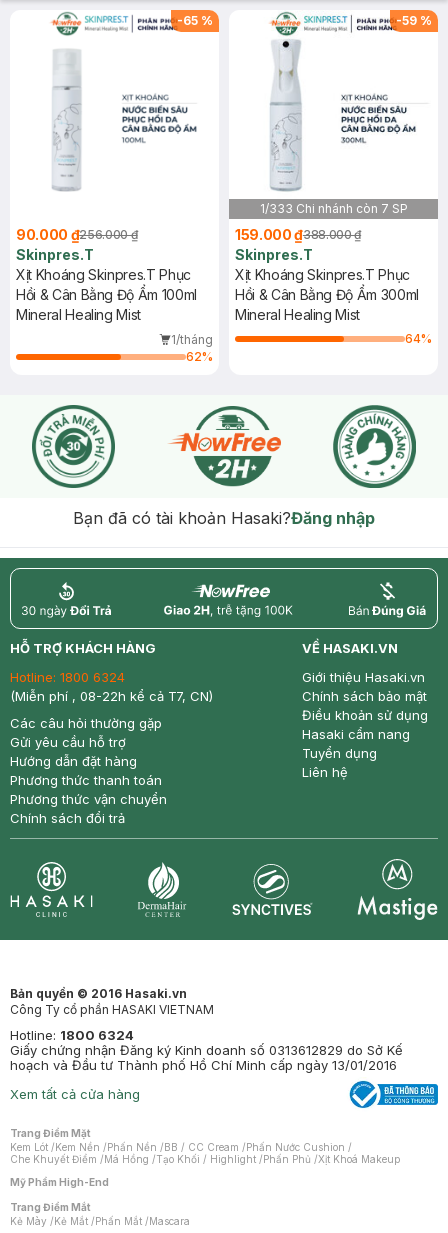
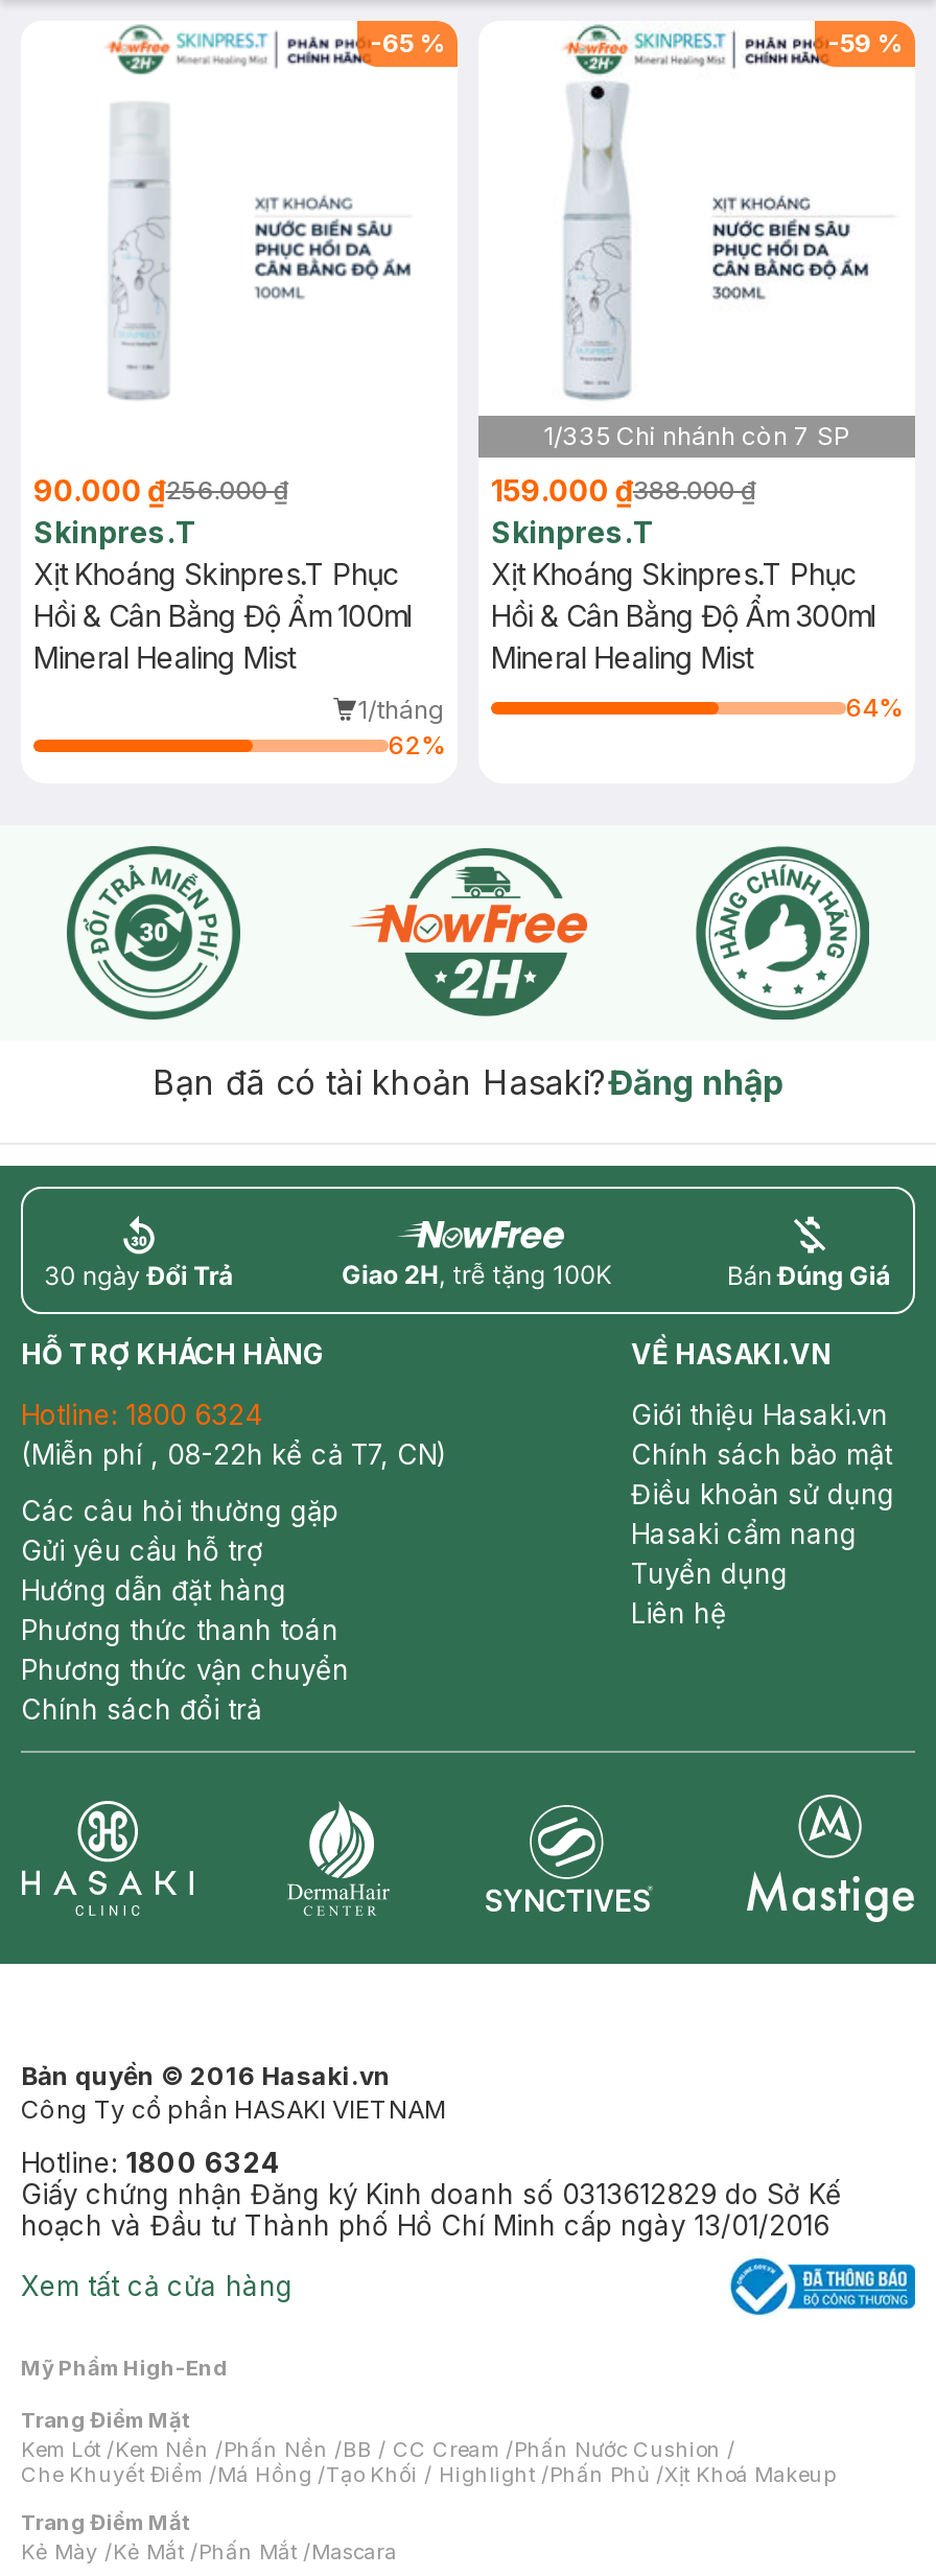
[259,201,407,216] 1/333 Chi nhánh còn 7 SP -> [543,420,850,451] 1/335 Chi nhánh còn 7 SP
moved [10,1127,400,1165] -> [21,2407,836,2486]: Trang Điểm Mặt | Kem Lót /Kem Nền /Phấn Nền /BB / CC Cream /Phấn Nước Cushion / | Che Khuyết Điểm /Má Hồng /Tạo Khối / Highlight /Phấn Phủ /Xịt Khoá Makeup
moved [10,1176,109,1188] -> [21,2355,228,2380]: Mỹ Phẩm High-End

